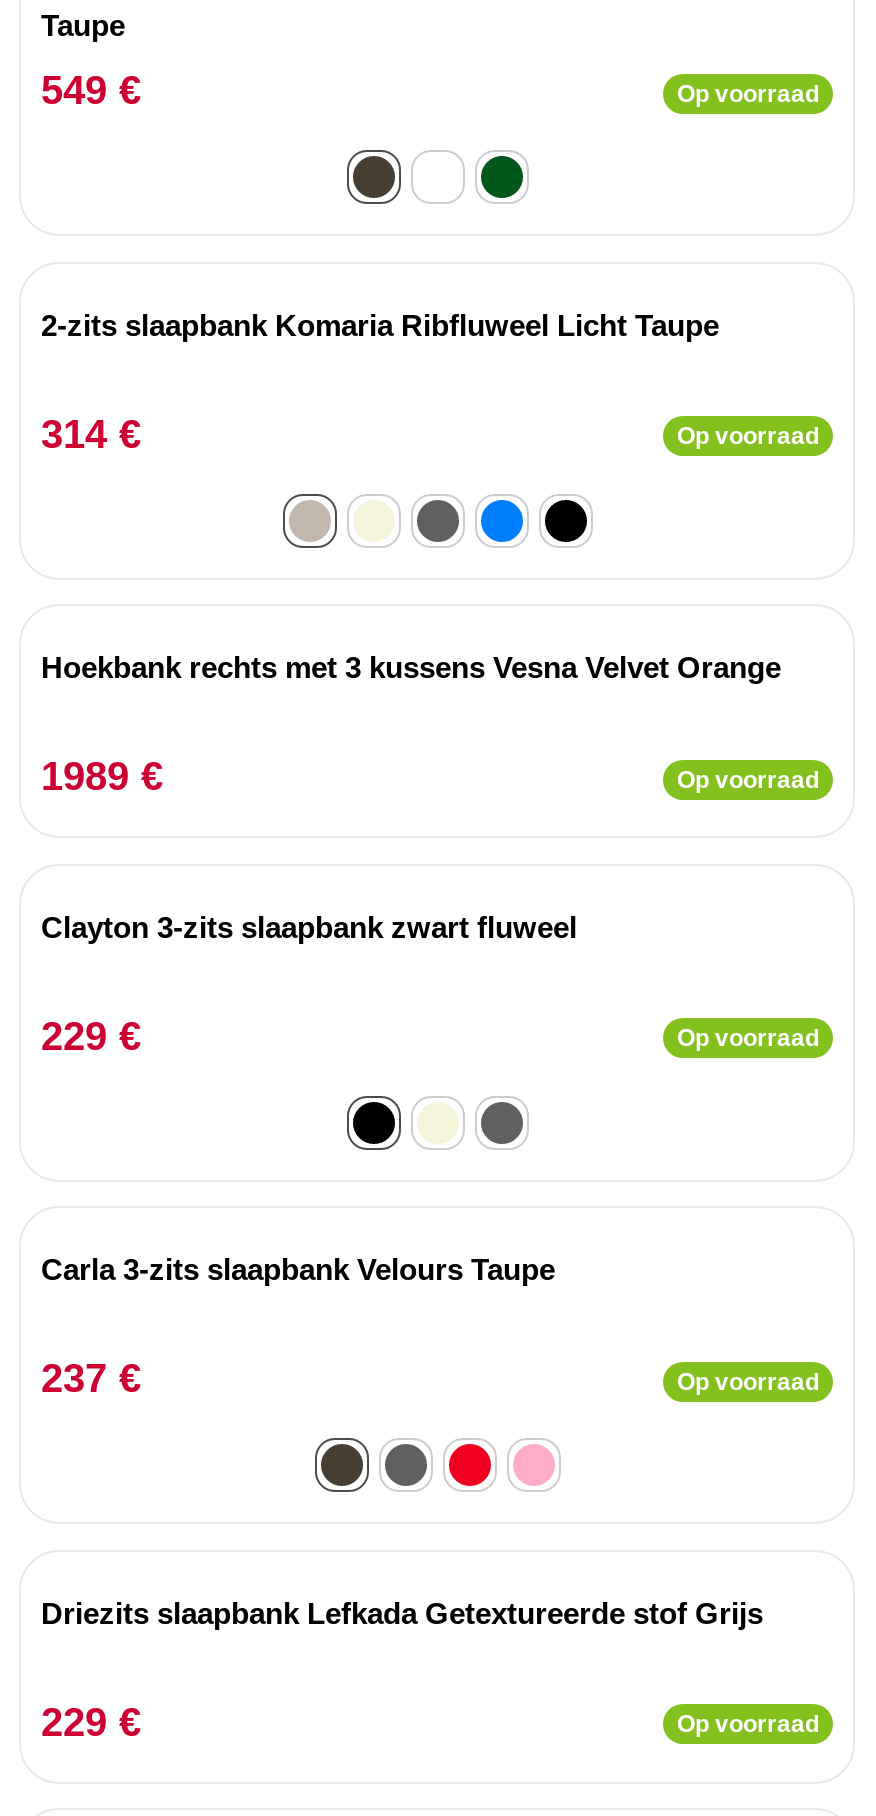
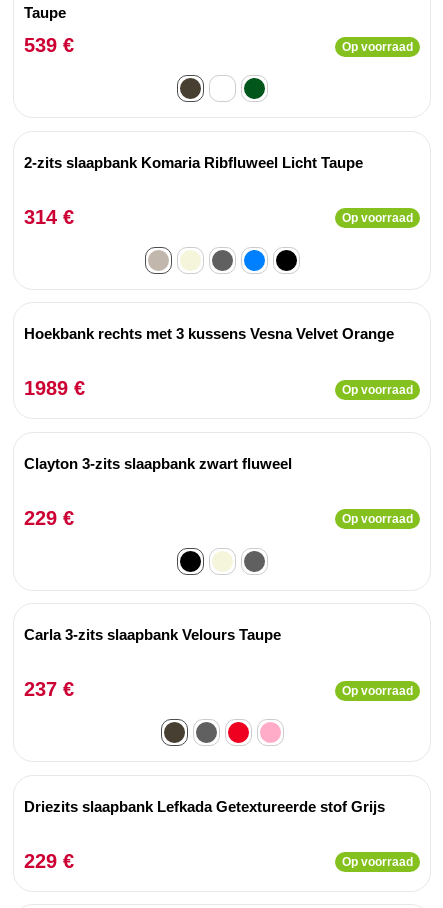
[41,68,141,112] 549 € -> [24,34,74,56] 539 €

